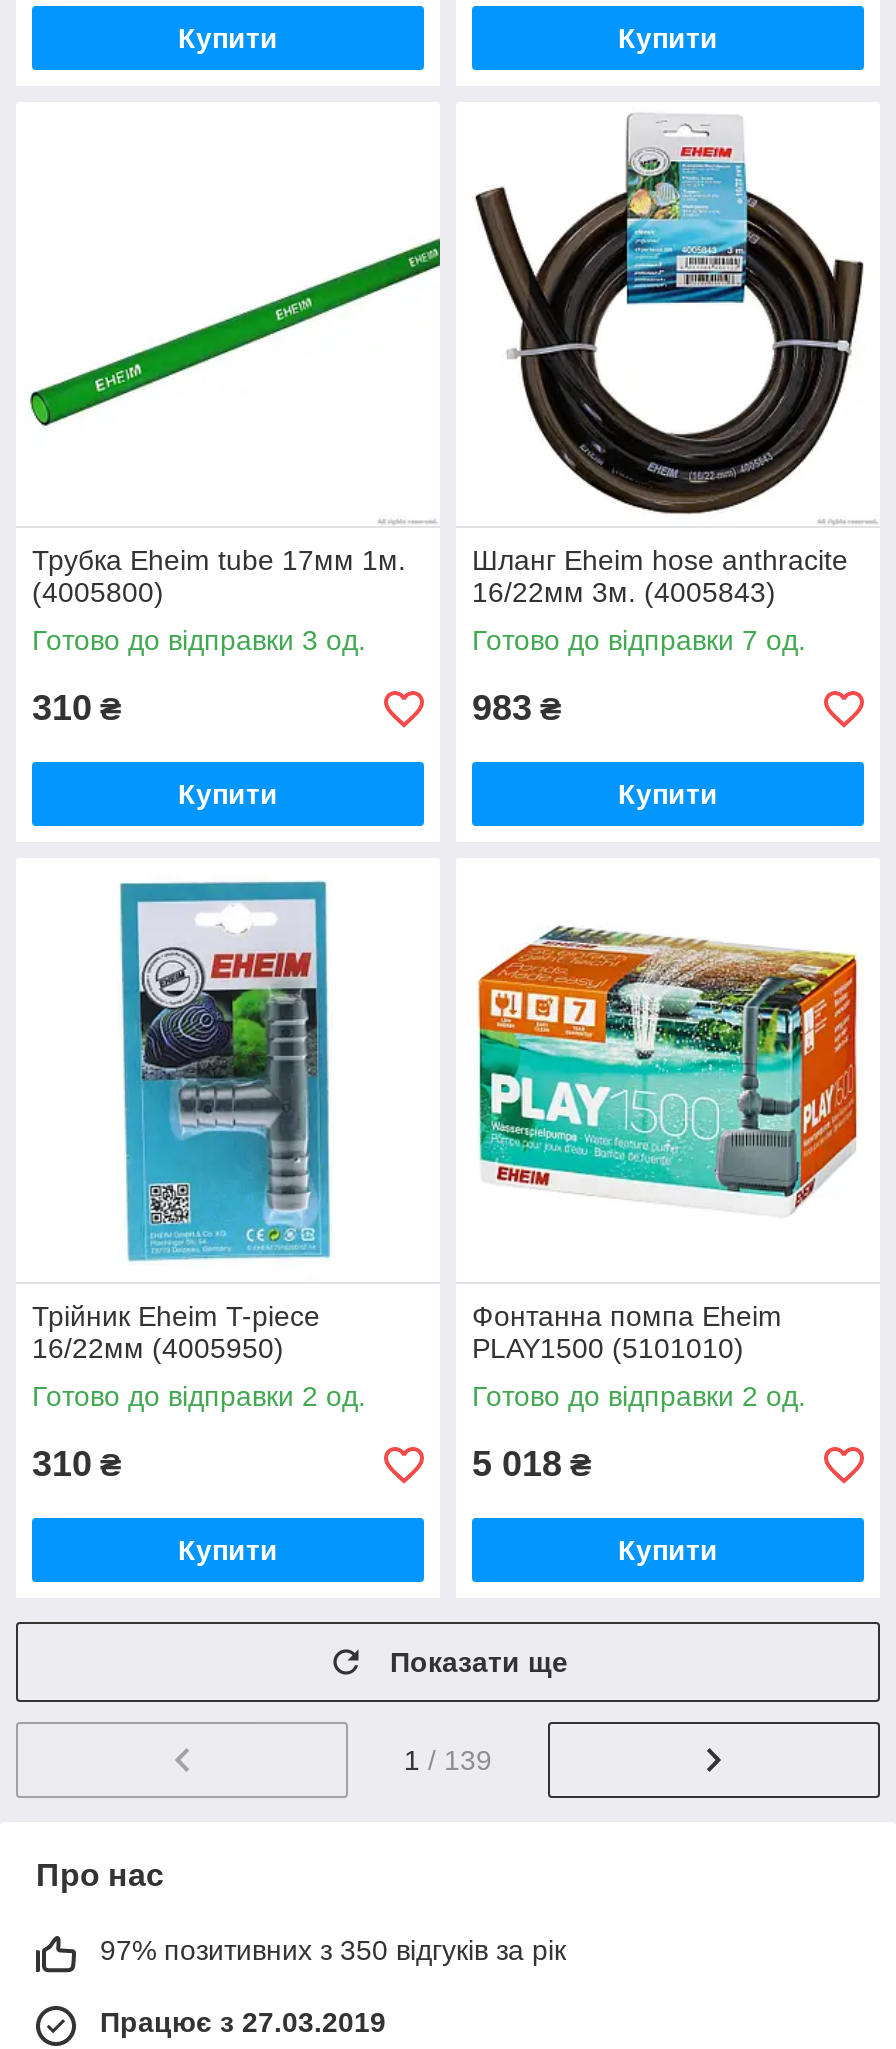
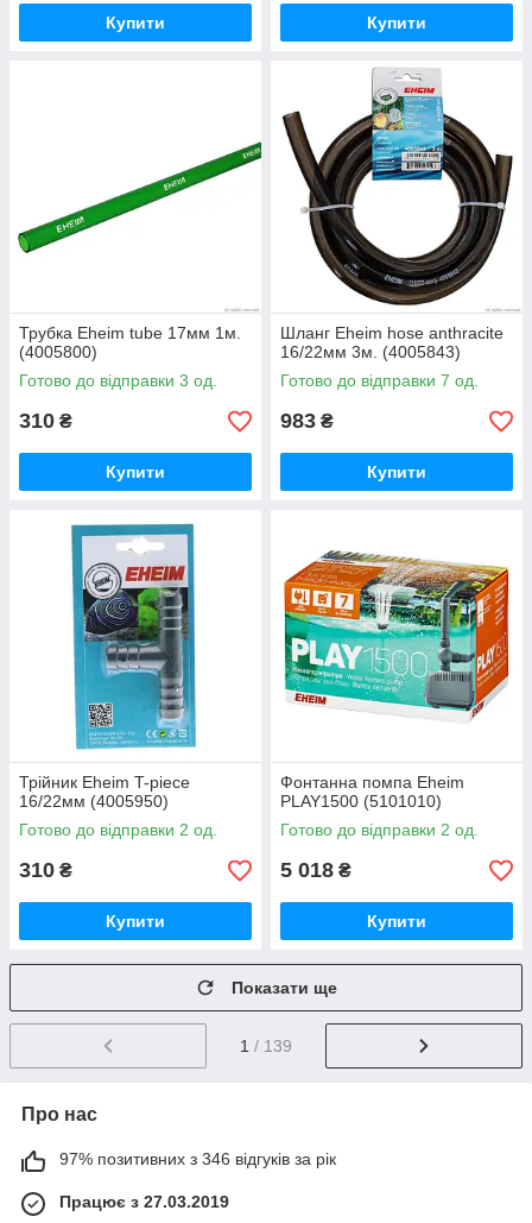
[100,1934,566,1966] 97% позитивних з 350 відгуків за рік -> [59,1149,336,1168] 97% позитивних з 346 відгуків за рік

